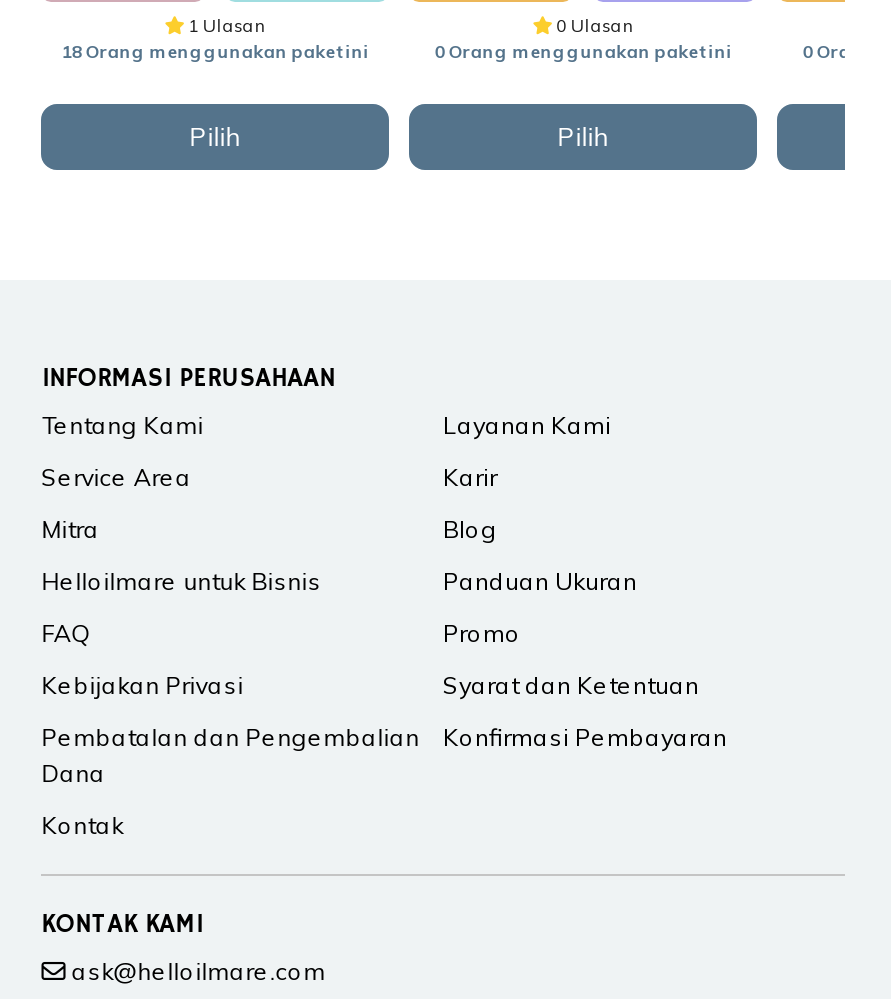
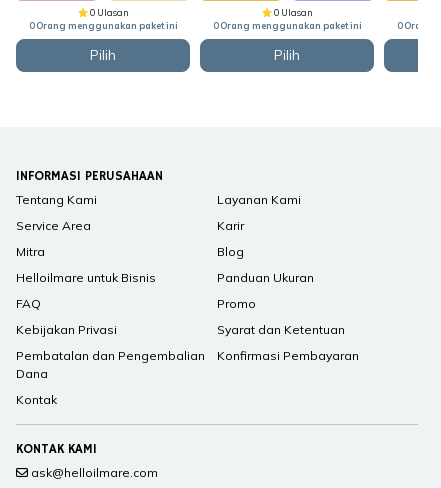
[61,13,369,61] 1 Ulasan | 18 Orang menggunakan paket ini -> [29,7,178,31] 0 Ulasan | 0 Orang menggunakan paket ini

